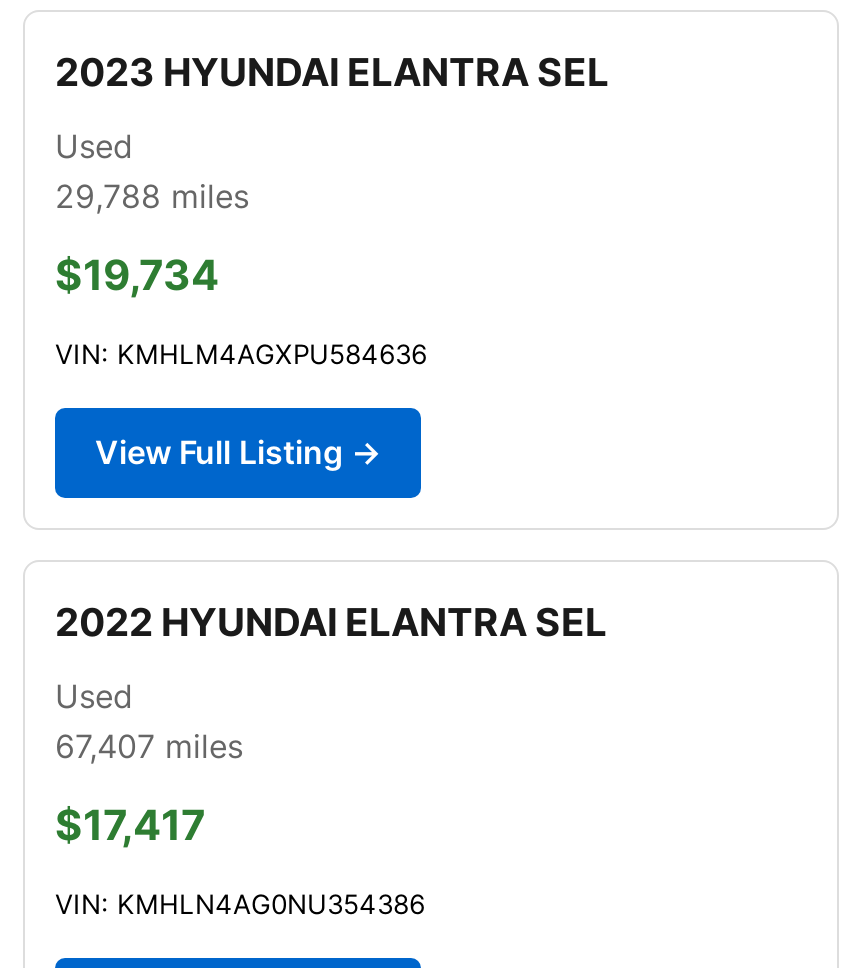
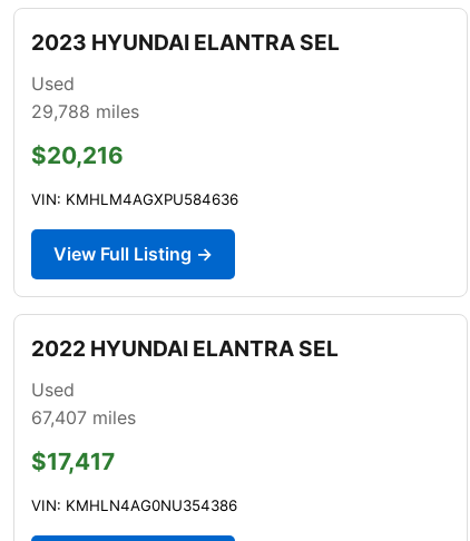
[55,250,219,300] $19,734 -> [31,141,124,169] $20,216

